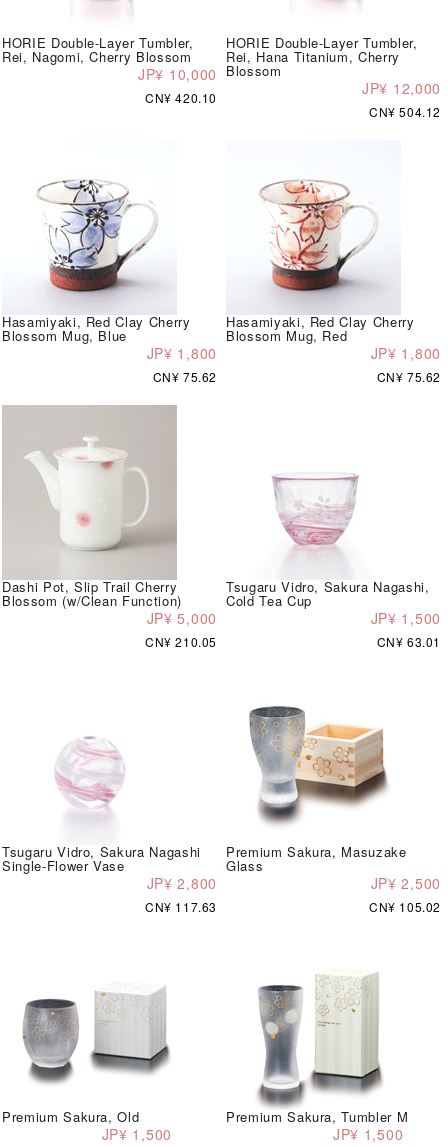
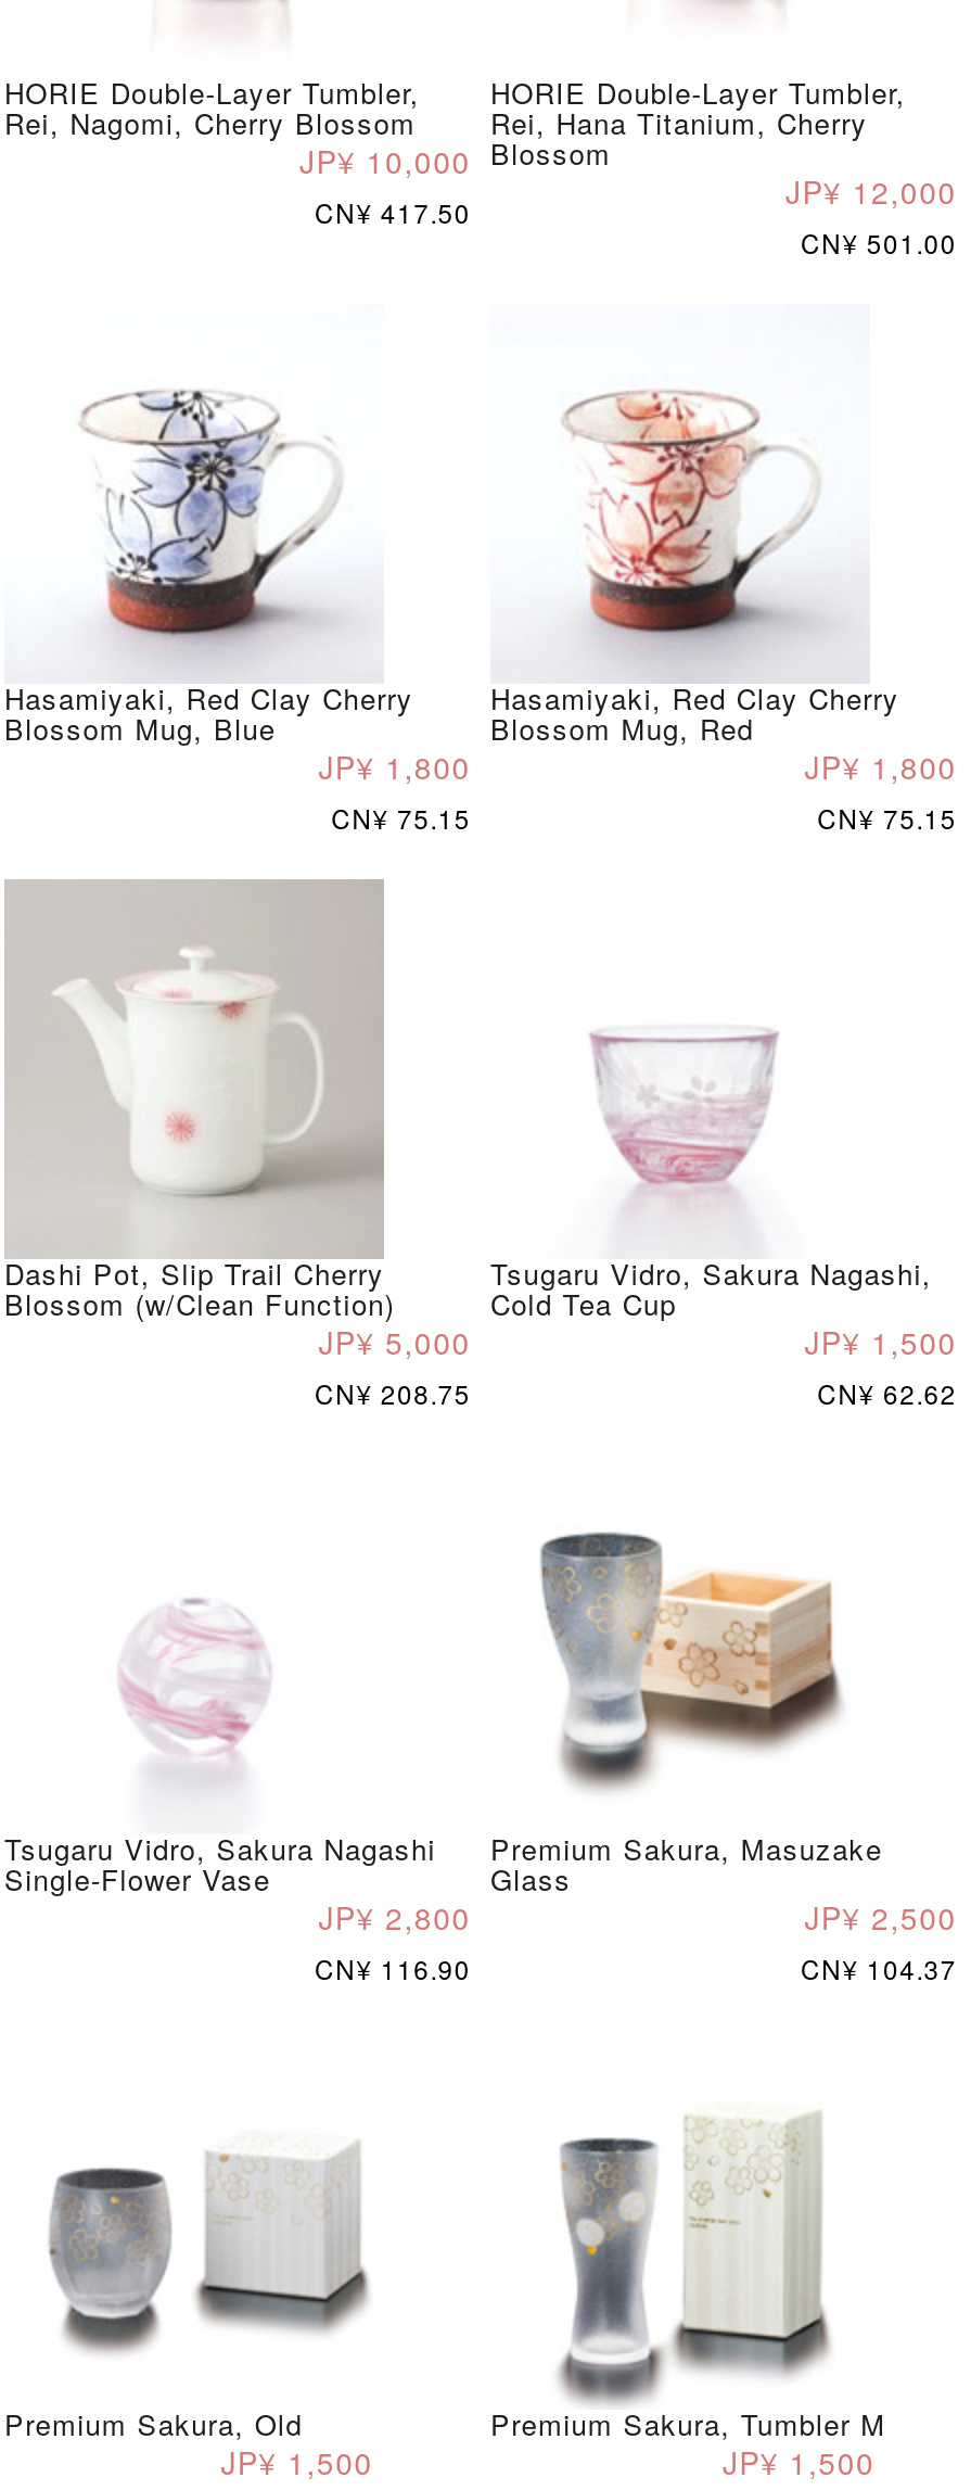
[145,88,217,105] CN¥ 420.10 -> [315,192,471,229] CN¥ 417.50
[369,102,441,119] CN¥ 504.12 -> [801,223,957,259] CN¥ 501.00
[153,367,217,384] CN¥ 75.62 -> [331,798,471,835] CN¥ 75.15
[377,367,441,384] CN¥ 75.62 -> [817,798,957,835] CN¥ 75.15
[145,632,217,649] CN¥ 210.05 -> [315,1373,471,1410] CN¥ 208.75
[377,632,441,649] CN¥ 63.01 -> [817,1373,957,1410] CN¥ 62.62
[145,897,217,914] CN¥ 117.63 -> [315,1948,471,1985] CN¥ 116.90
[369,897,441,914] CN¥ 105.02 -> [801,1948,957,1985] CN¥ 104.37

